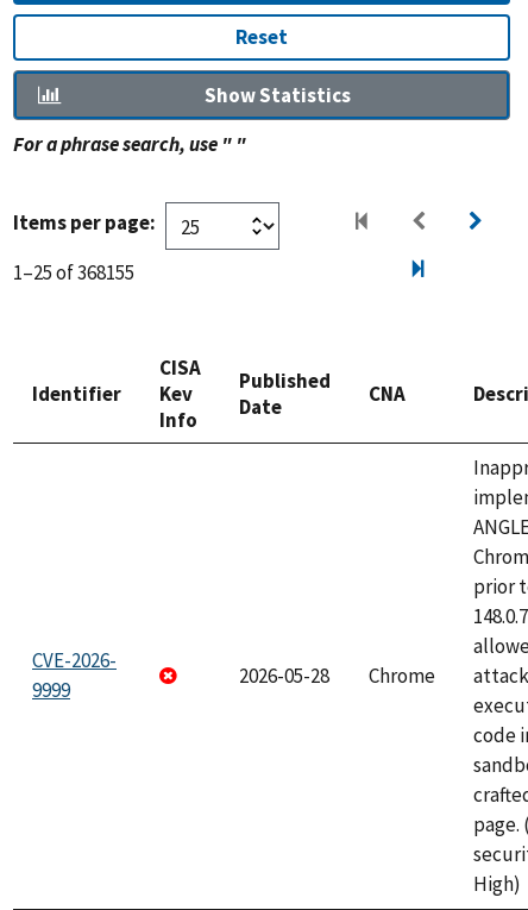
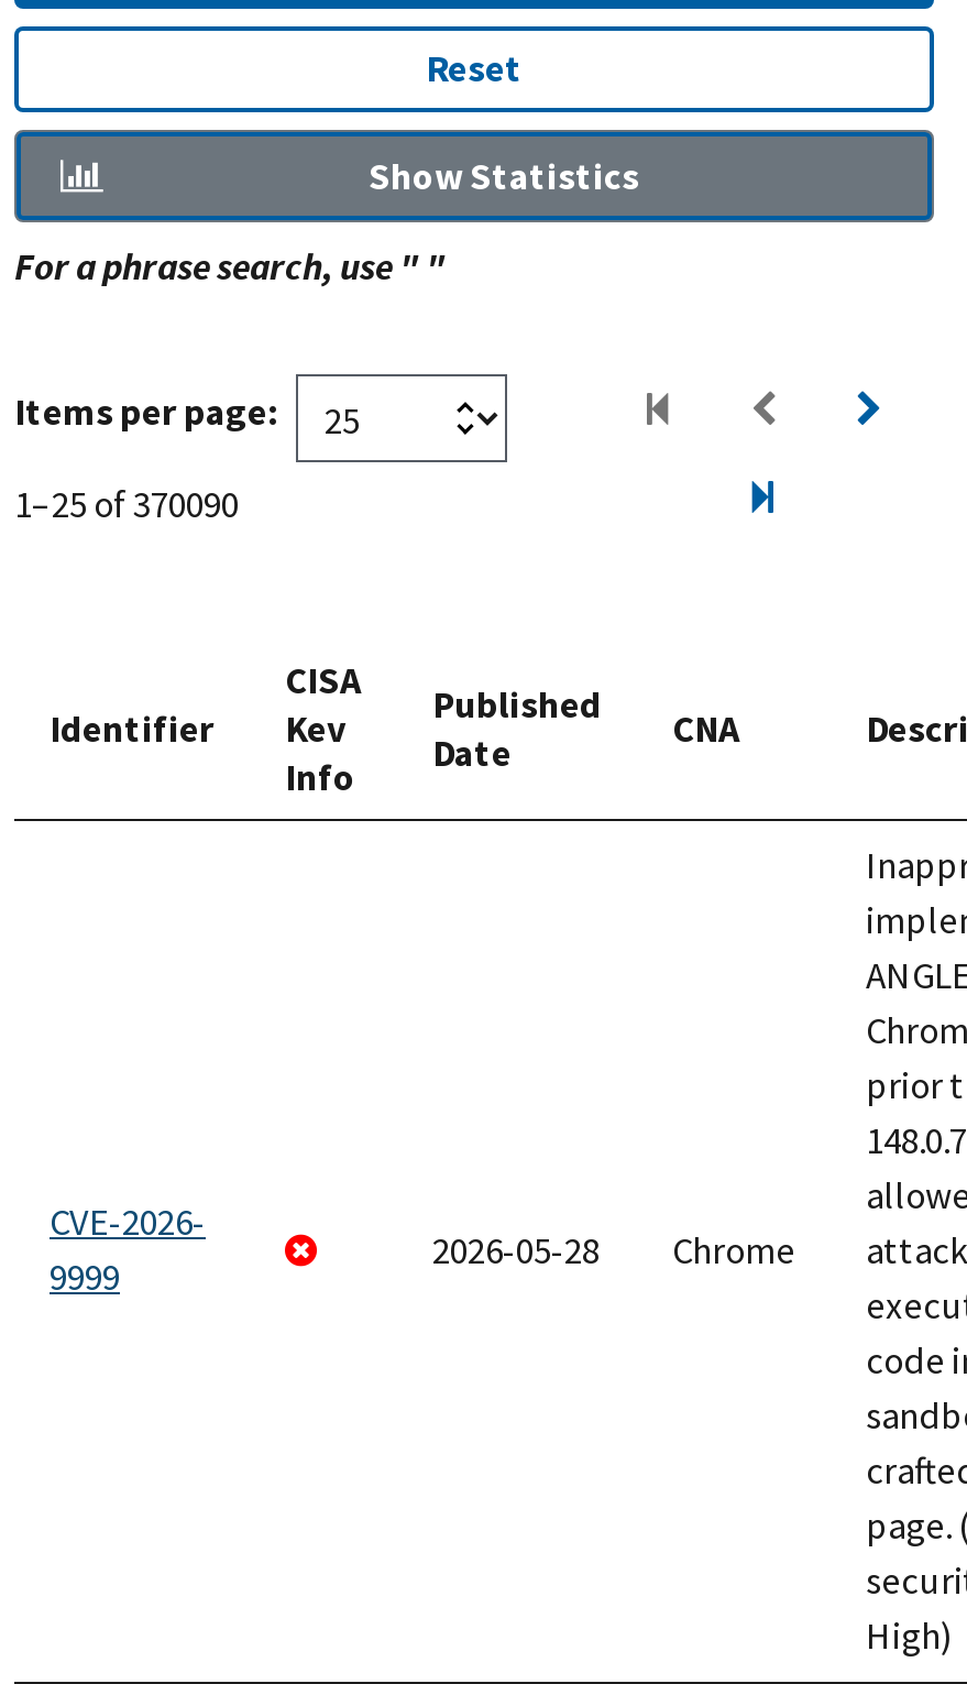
[13,260,134,286] 1–25 of 368155 -> [14,480,239,529] 1–25 of 370090

